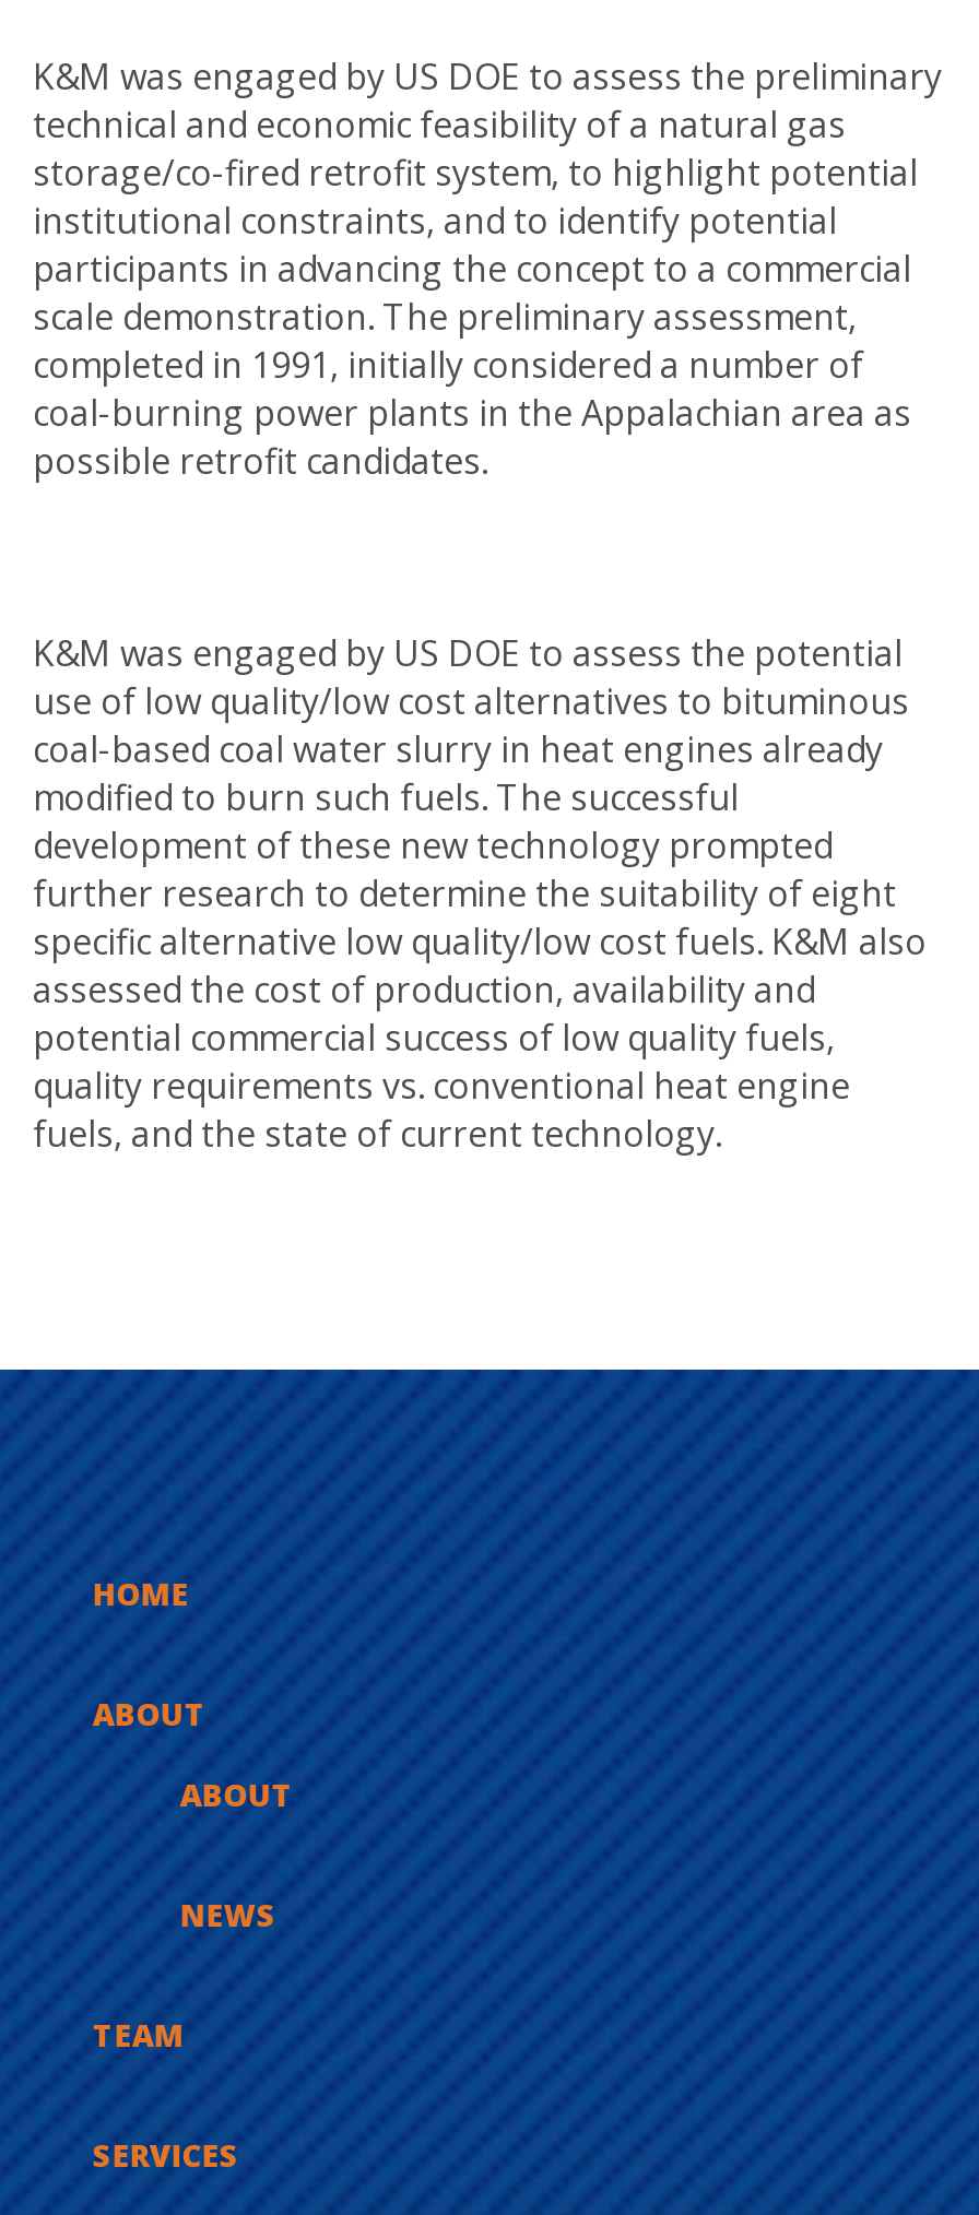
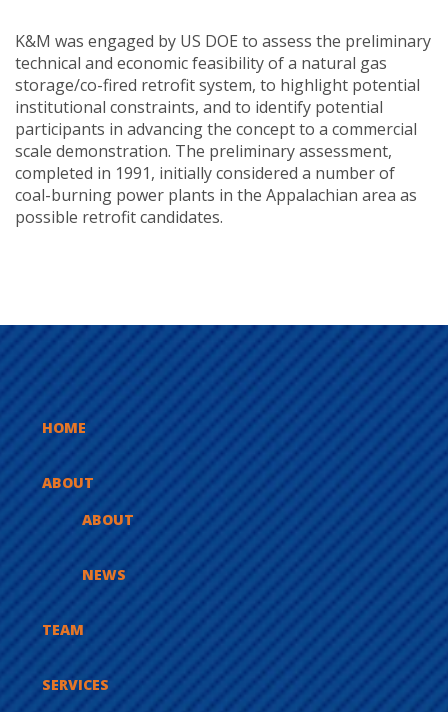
[33,631,927,1159] K&M was engaged by US DOE to assess the potential | use of low quality/low cost alternatives to bituminous | coal-based coal water slurry in heat engines already | modified to burn such fuels. The successful | development of these new technology prompted | further research to determine the suitability of eight | specific alternative low quality/low cost fuels. K&M also | assessed the cost of production, availability and | potential commercial success of low quality fuels, | quality requirements vs. conventional heat engine | fuels, and the state of current technology. -> none

